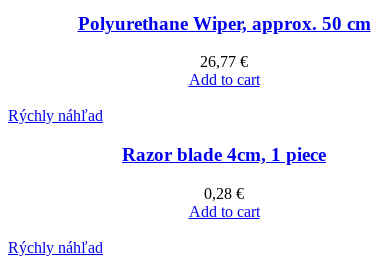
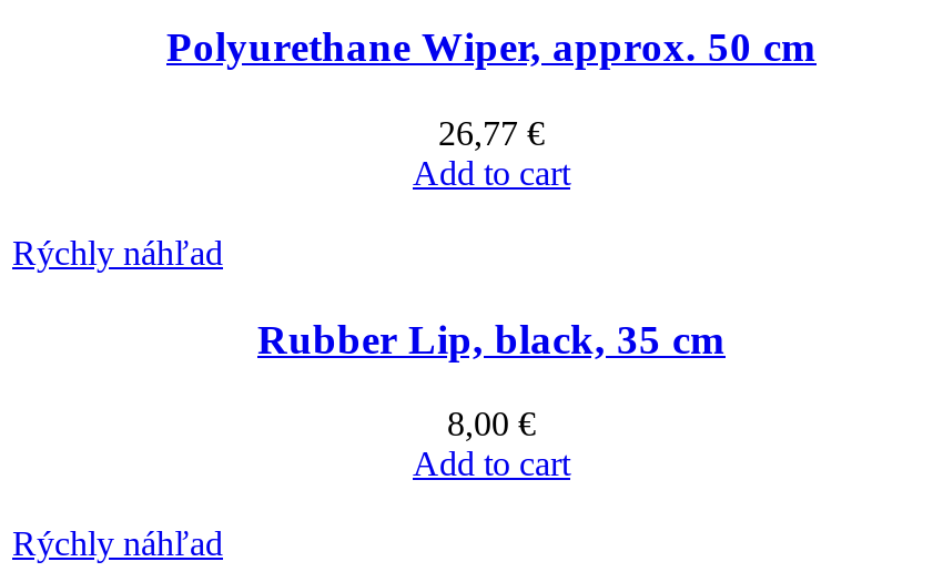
[122,144,326,165] Razor blade 4cm, 1 piece -> [257,315,726,361] Rubber Lip, black, 35 cm
[204,185,244,202] 0,28 € -> [447,405,536,443] 8,00 €

